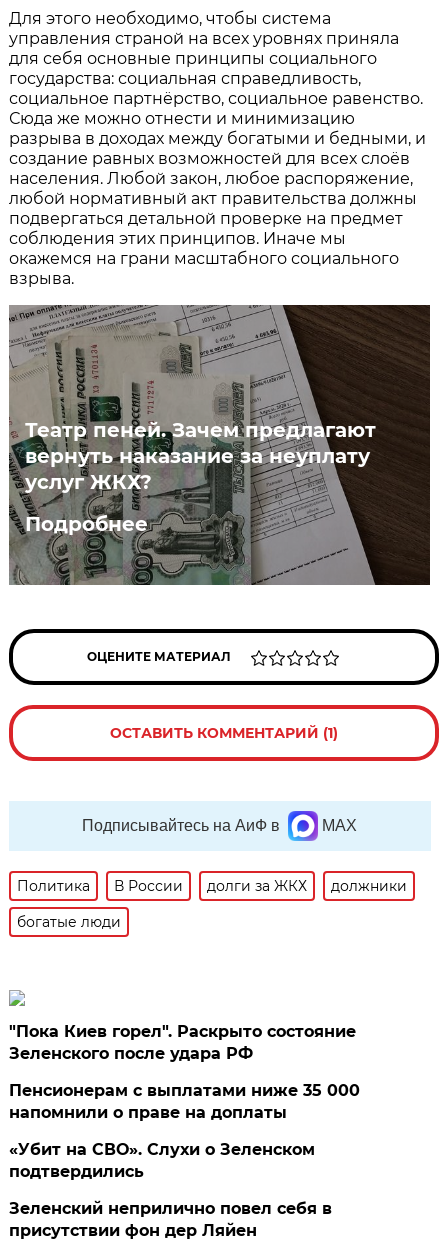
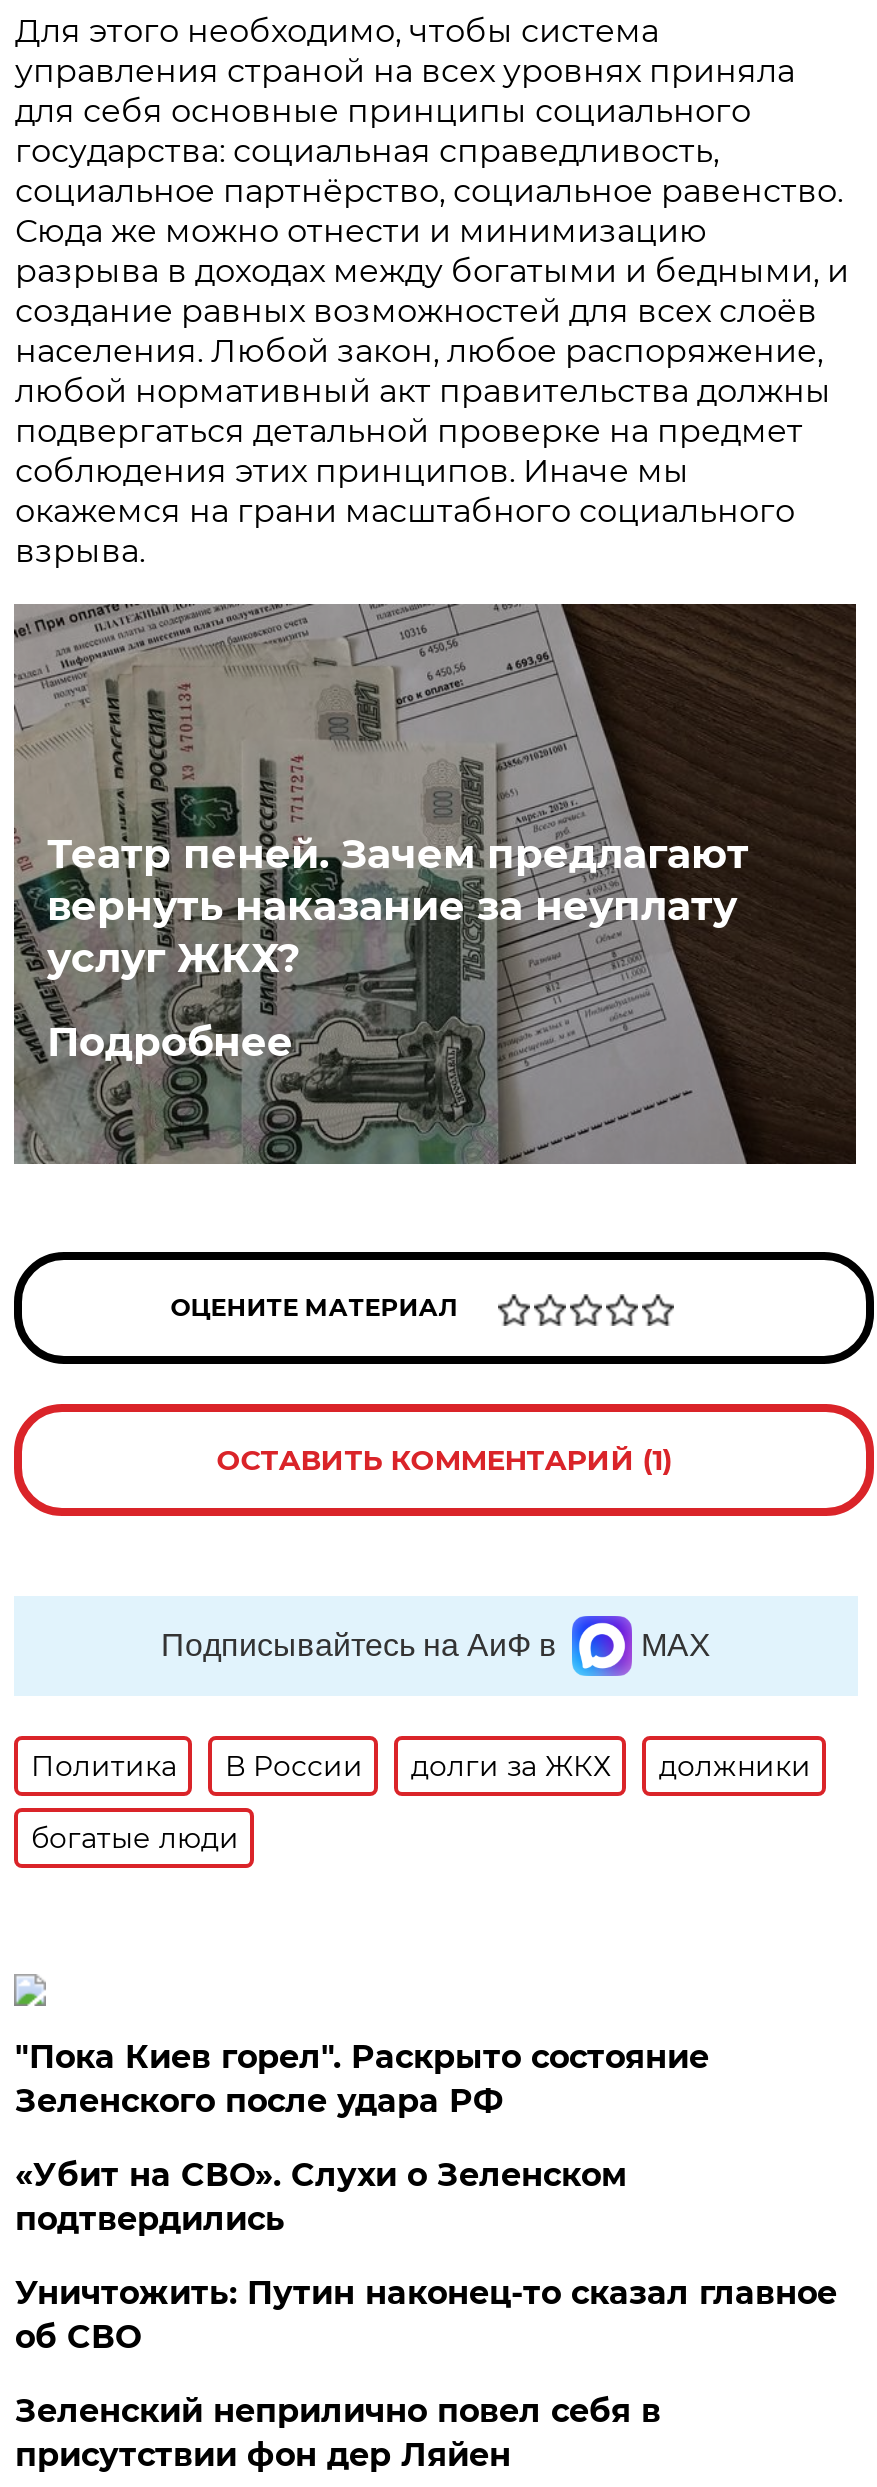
[9,1081,360,1122] Пенсионерам с выплатами ниже 35 000 | напомнили о праве на доплаты -> none
moved [9,1140,315,1181] -> [15,2156,627,2238]: «Убит на СВО». Слухи о Зеленском | подтвердились
none -> [15,2274,837,2356] Уничтожить: Путин наконец-то сказал главное | об СВО

